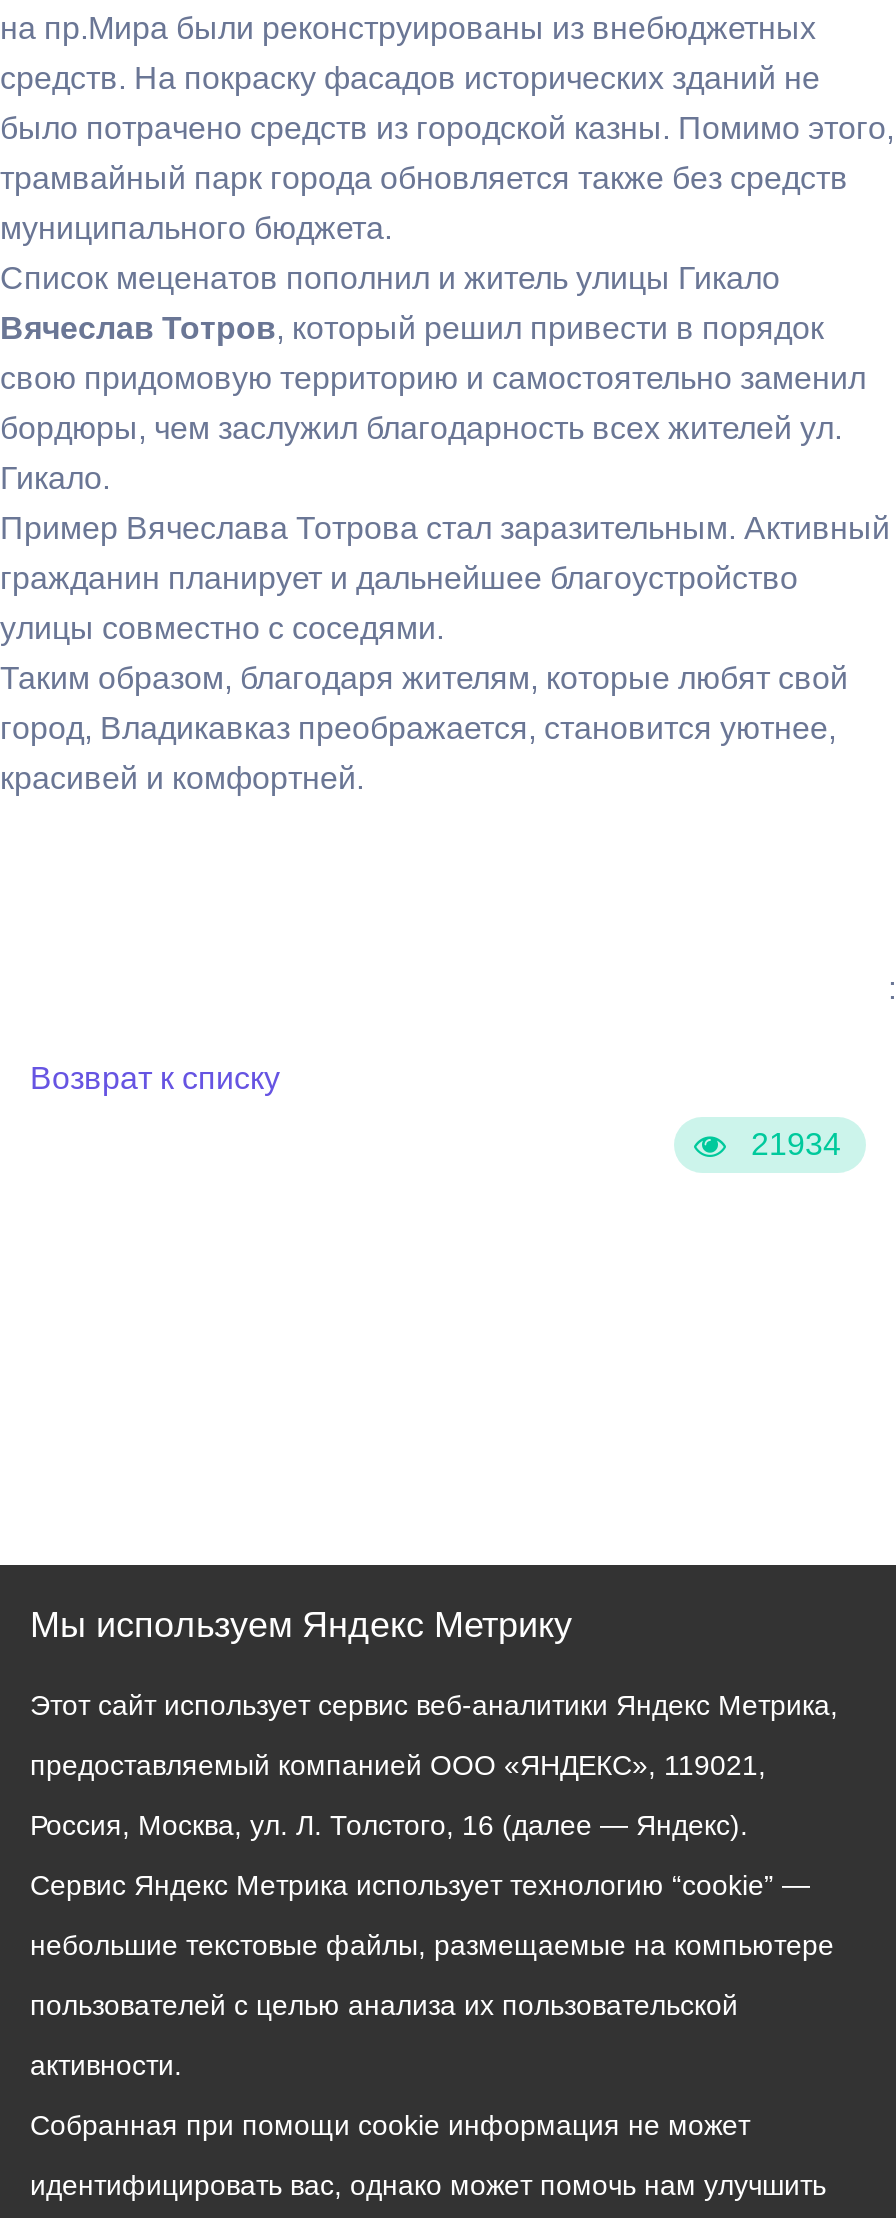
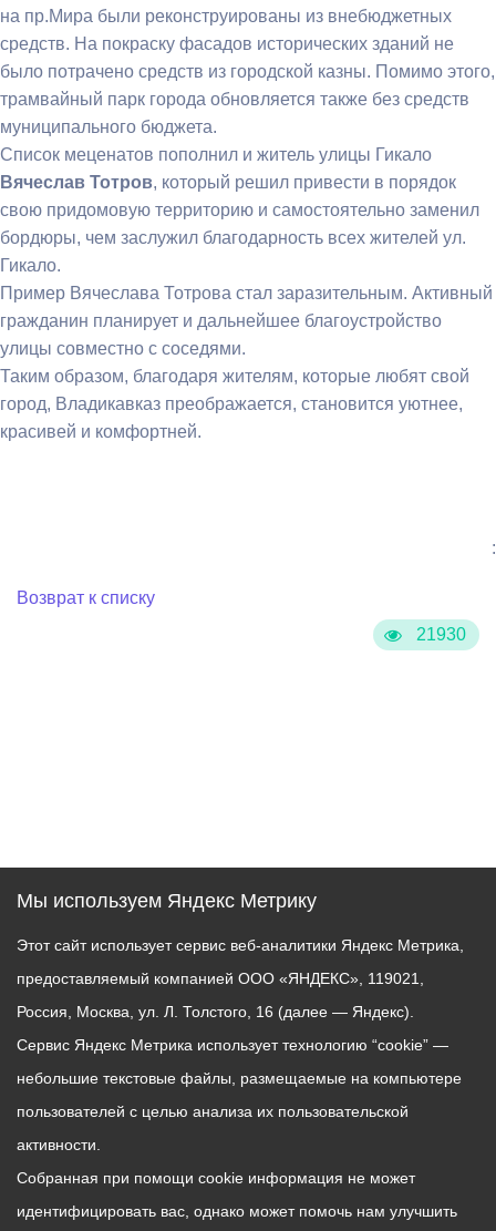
[751,1127,841,1161] 21934 -> [416,625,466,644] 21930

